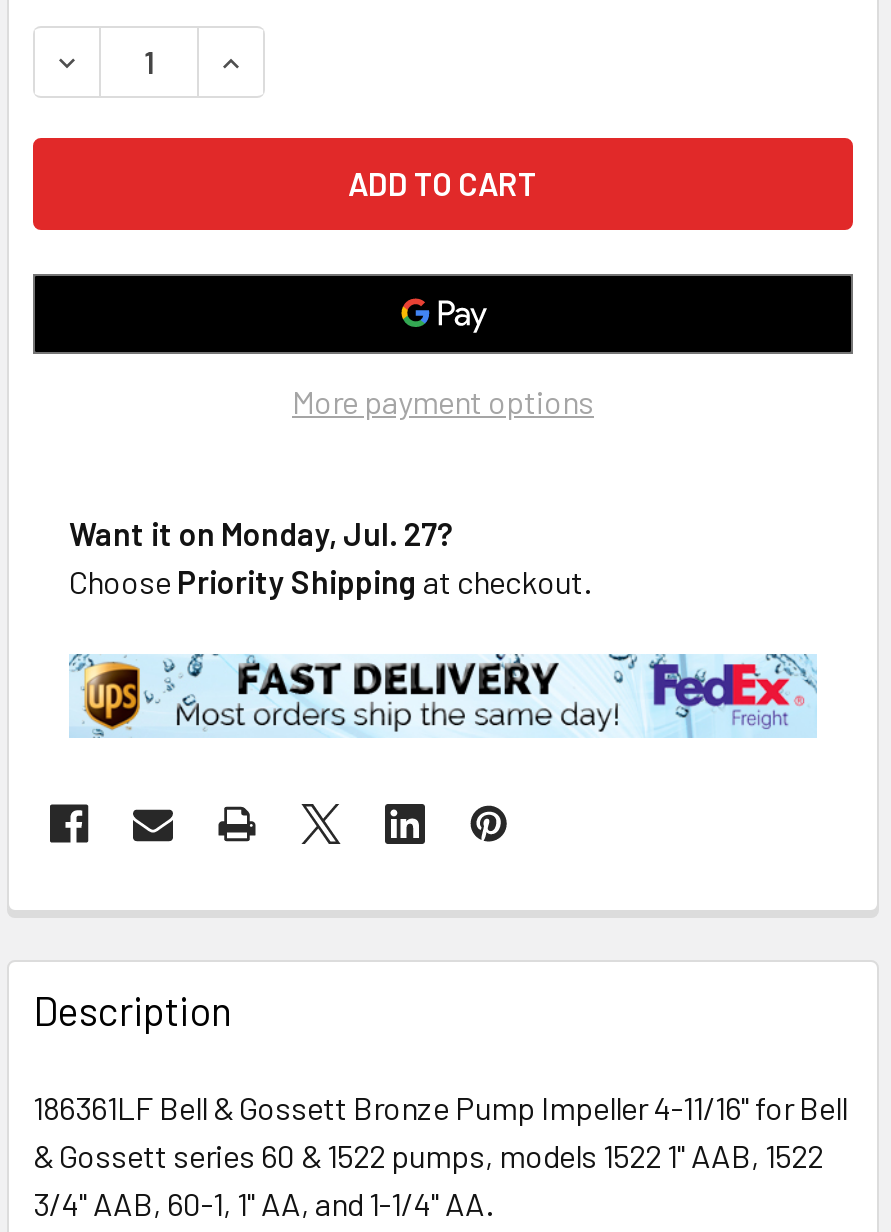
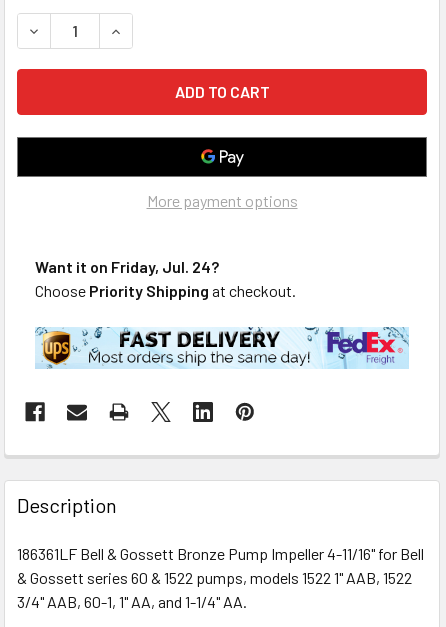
[69,514,453,552] Want it on Monday, Jul. 27? -> [35,257,219,276] Want it on Friday, Jul. 24?

